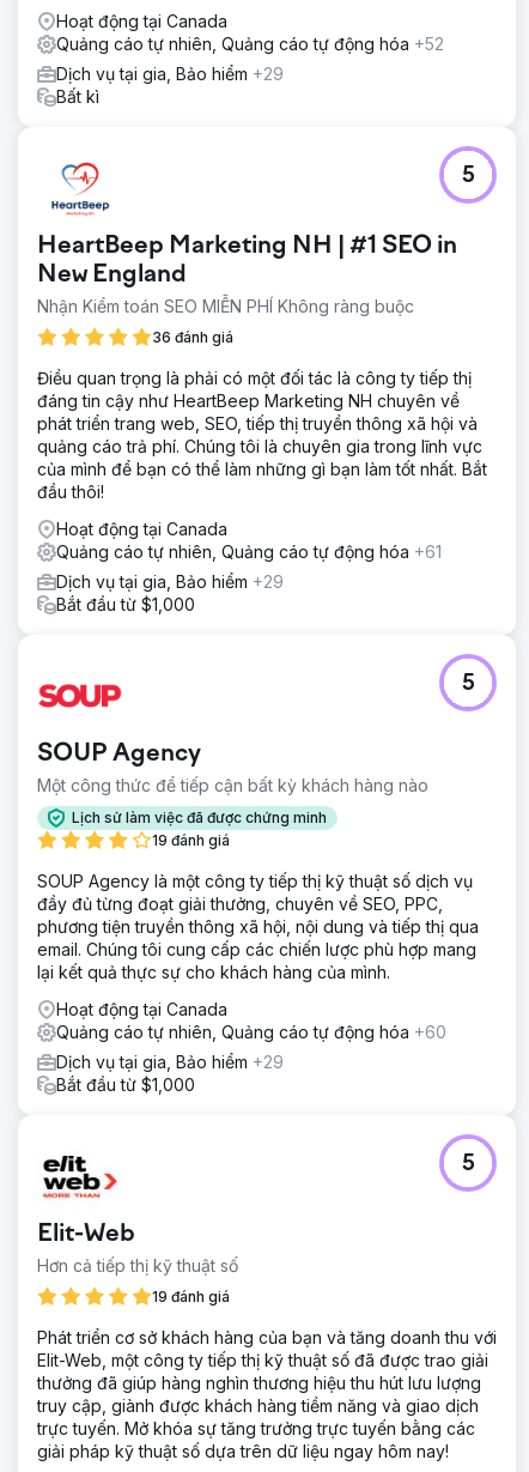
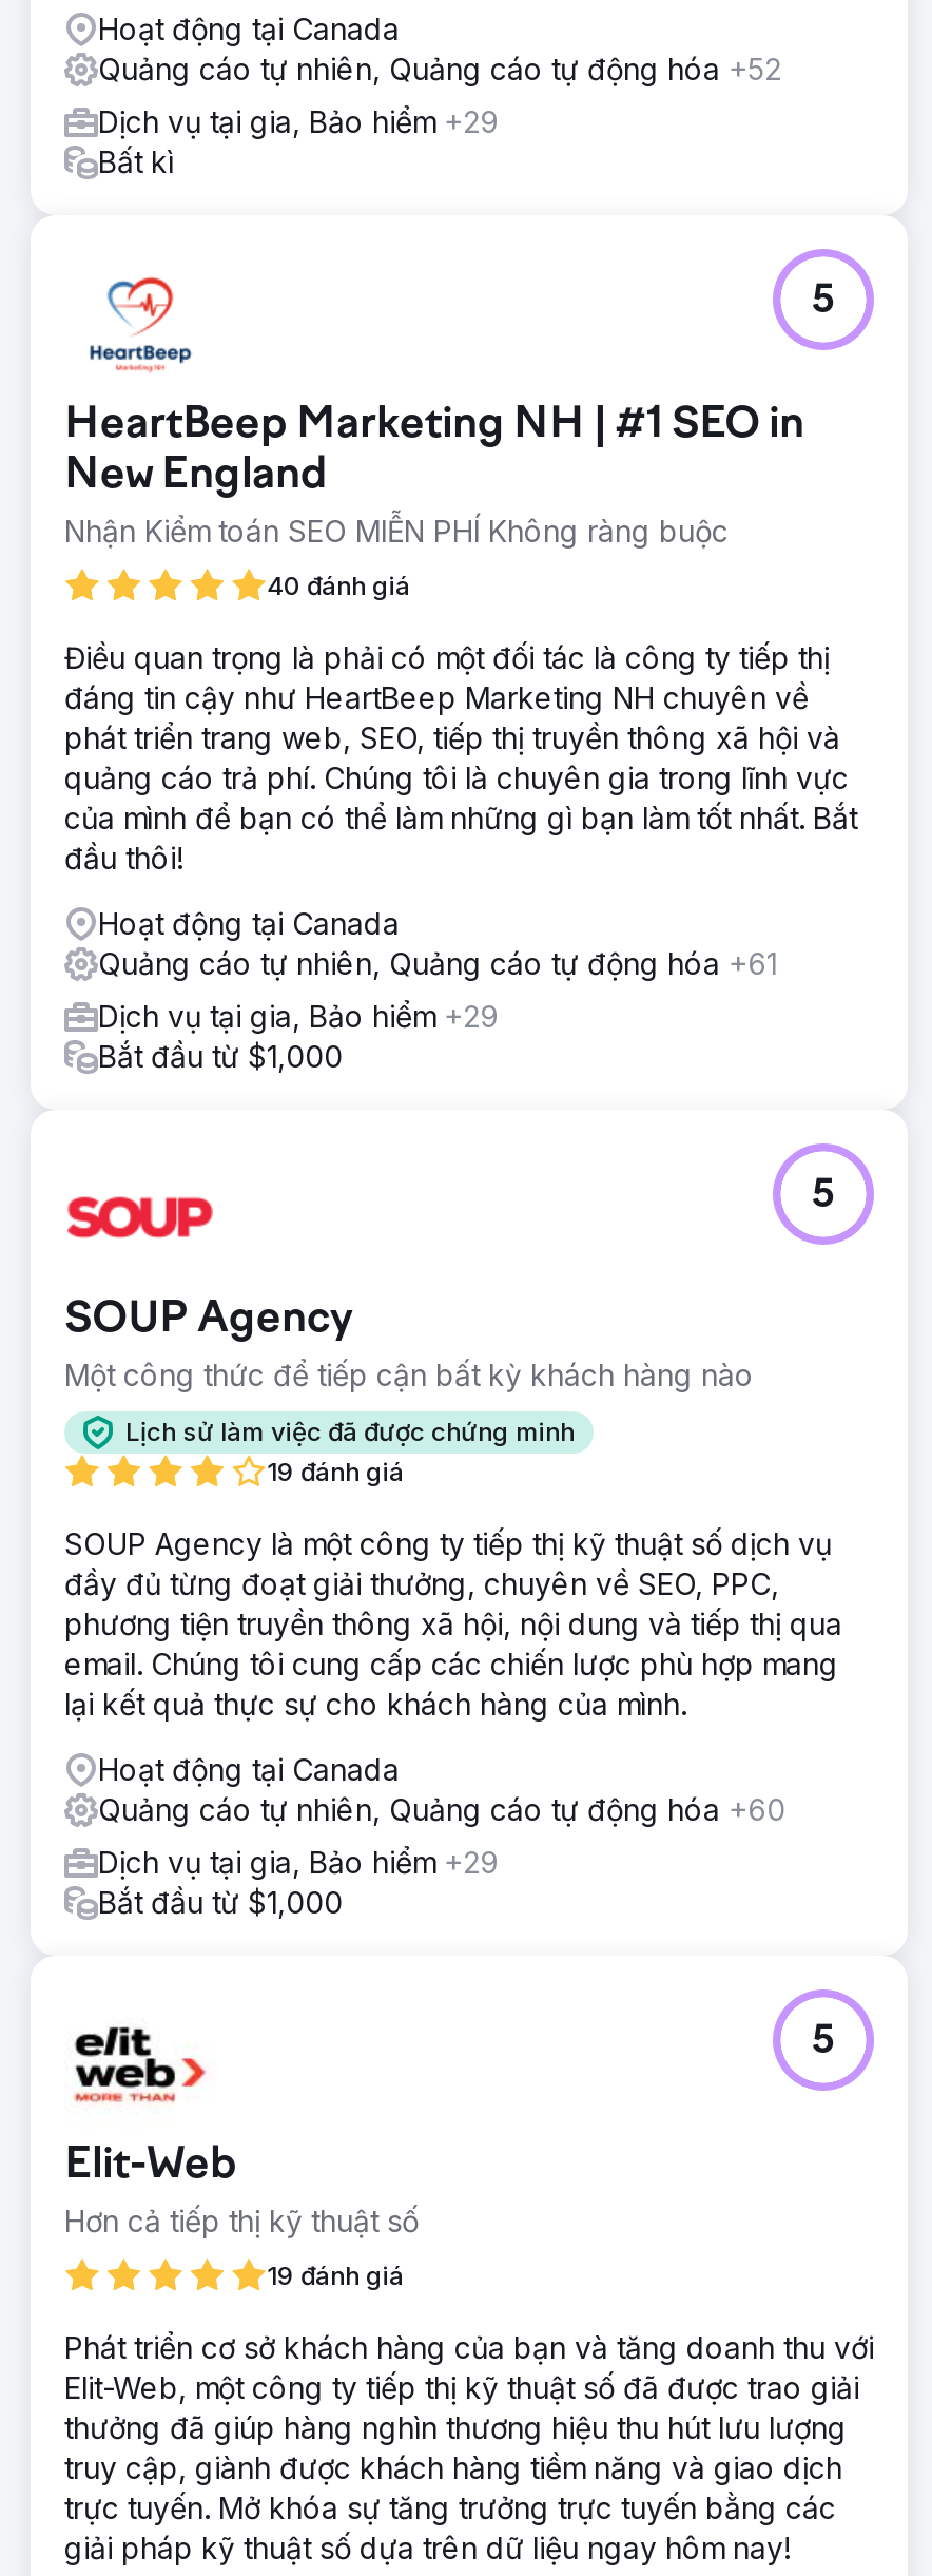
[152,328,233,346] 36 đánh giá -> [267,569,410,600] 40 đánh giá

